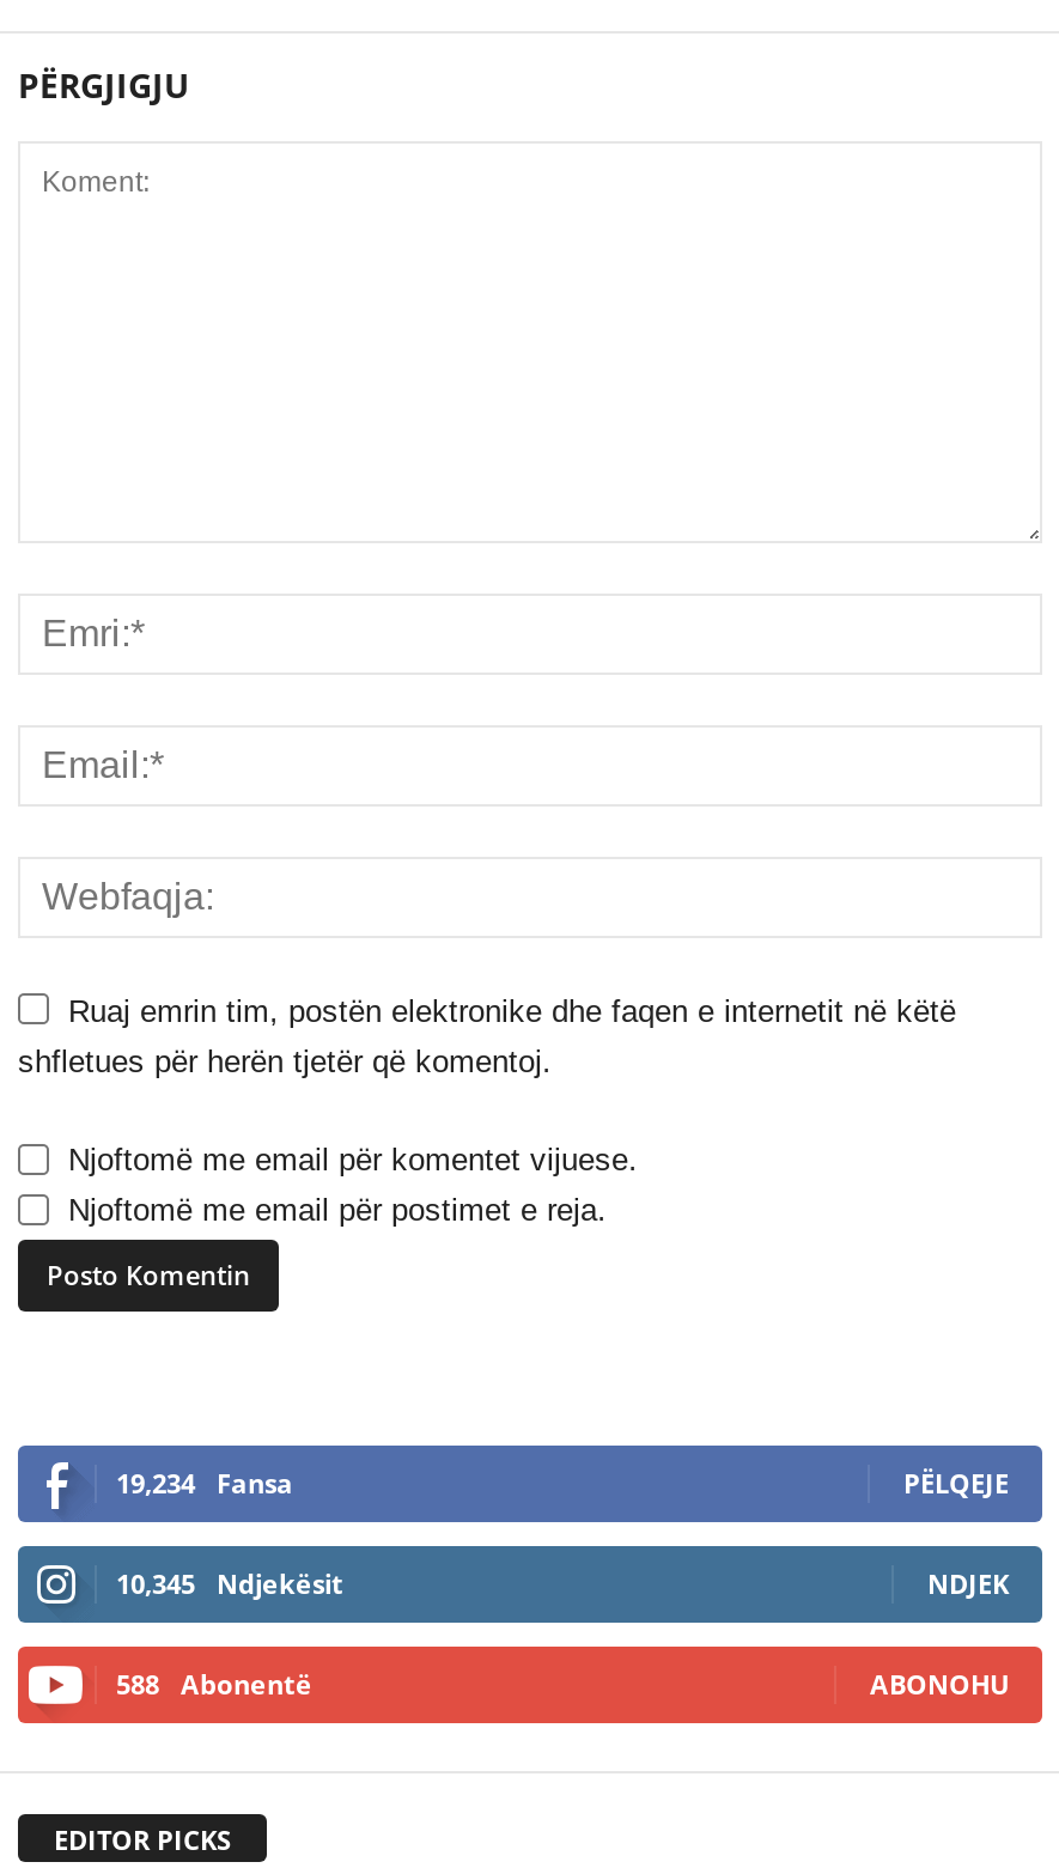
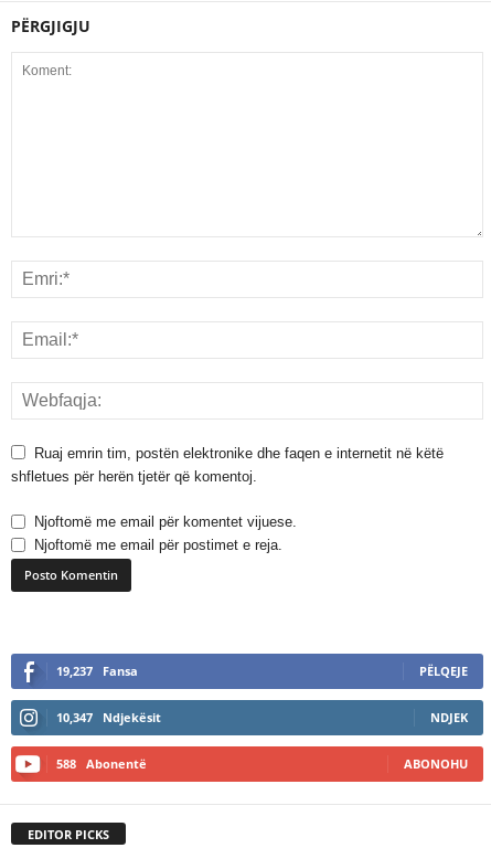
[116,1465,293,1501] 19,234 Fansa -> [56,662,138,679] 19,237 Fansa
[116,1565,343,1601] 10,345 Ndjekësit -> [56,708,161,725] 10,347 Ndjekësit

